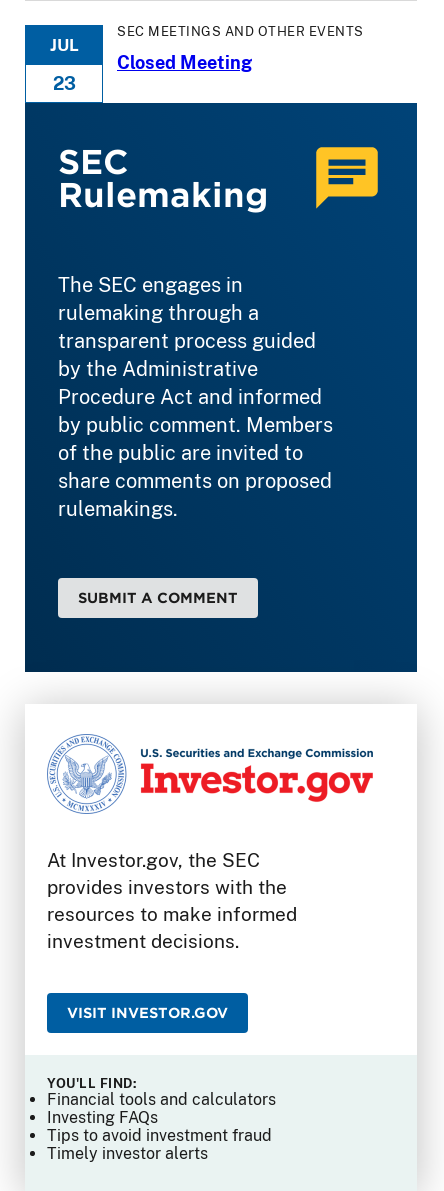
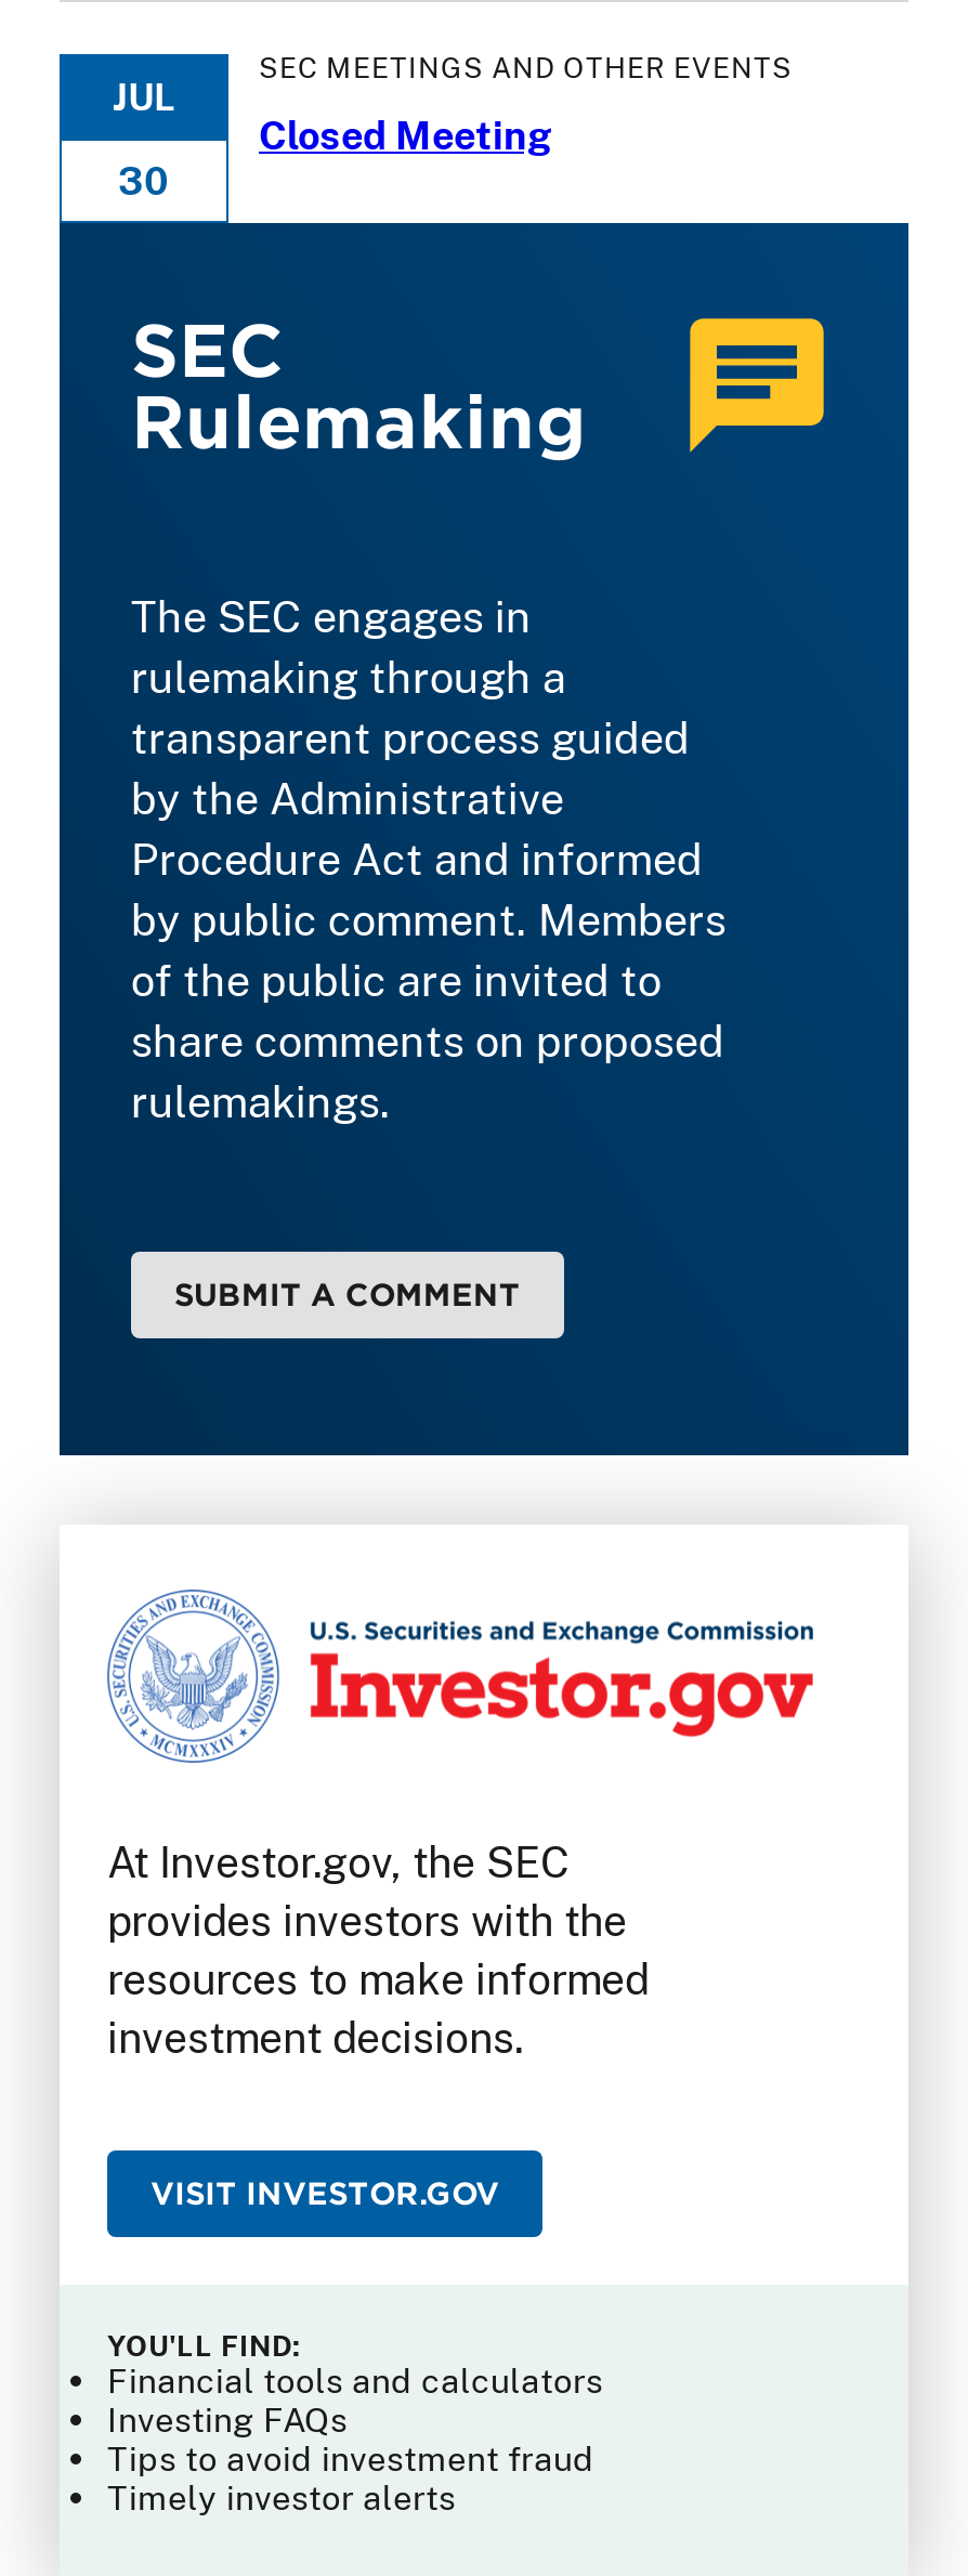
[52,73,75,94] 23 -> [118,158,170,204] 30

